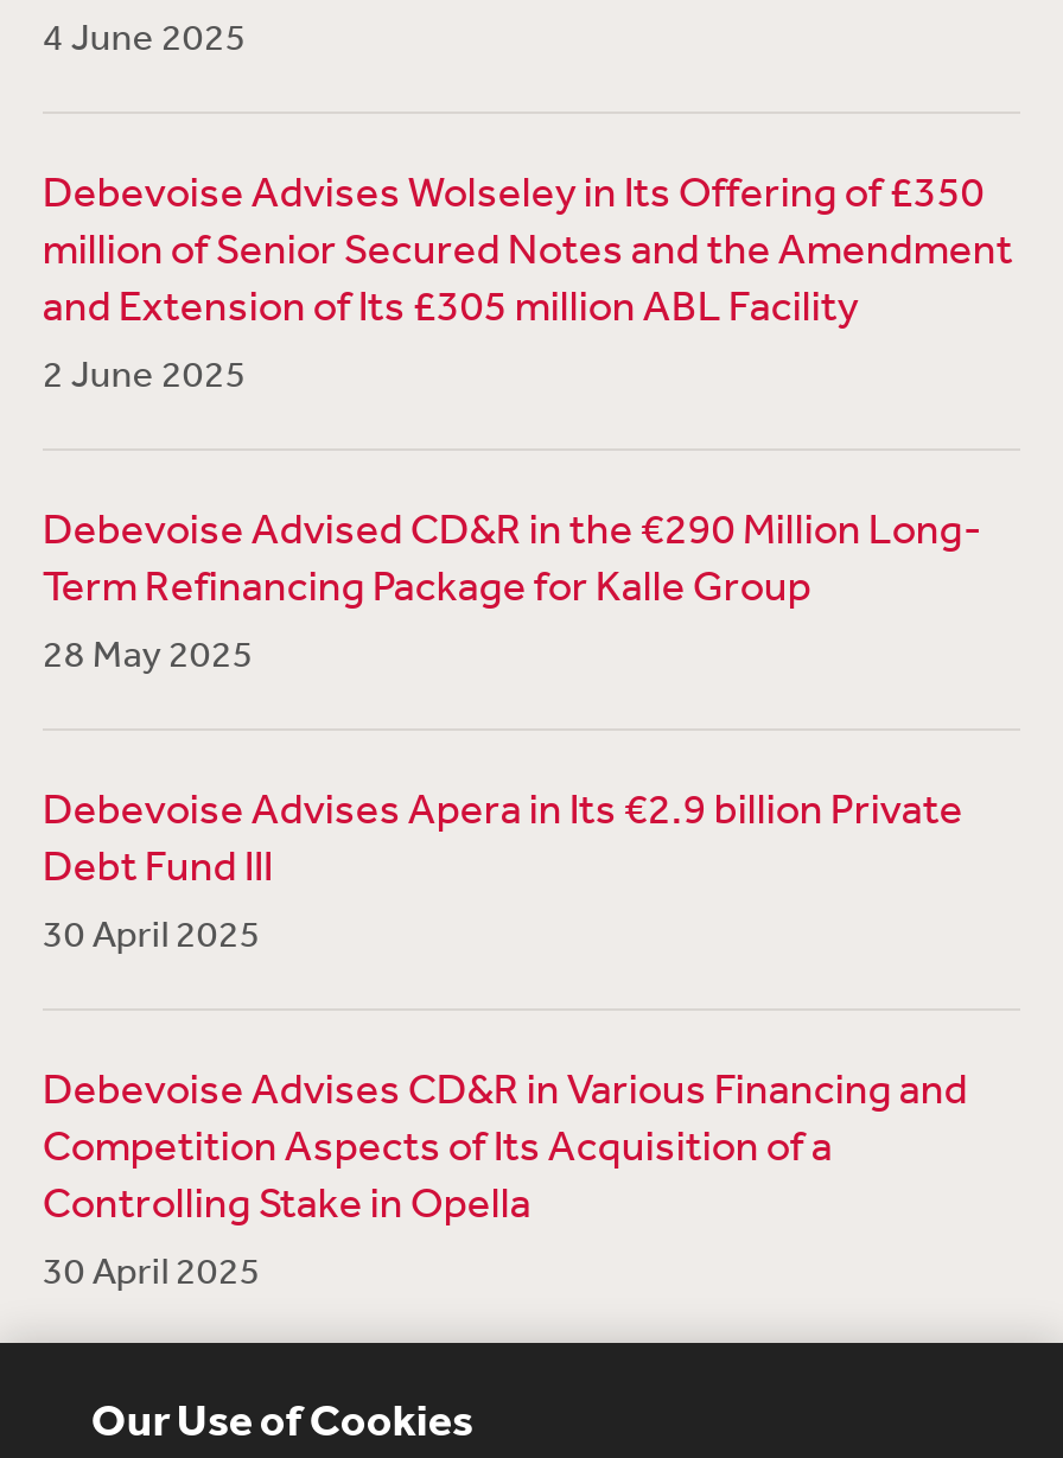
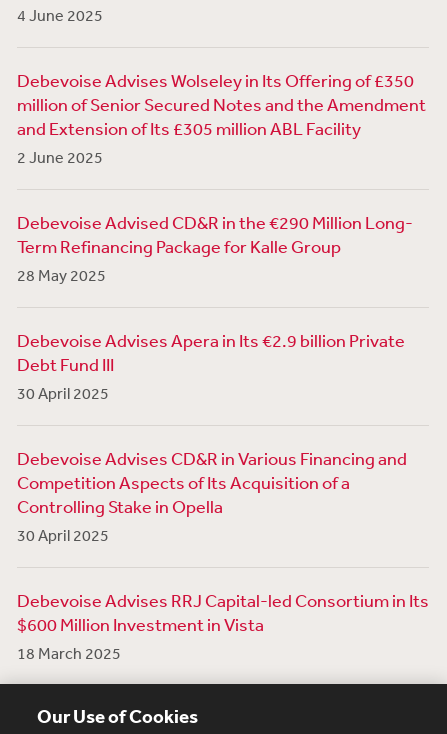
none -> [17,589,429,663] Debevoise Advises RRJ Capital-led Consortium in Its | $600 Million Investment in Vista | 18 March 2025

